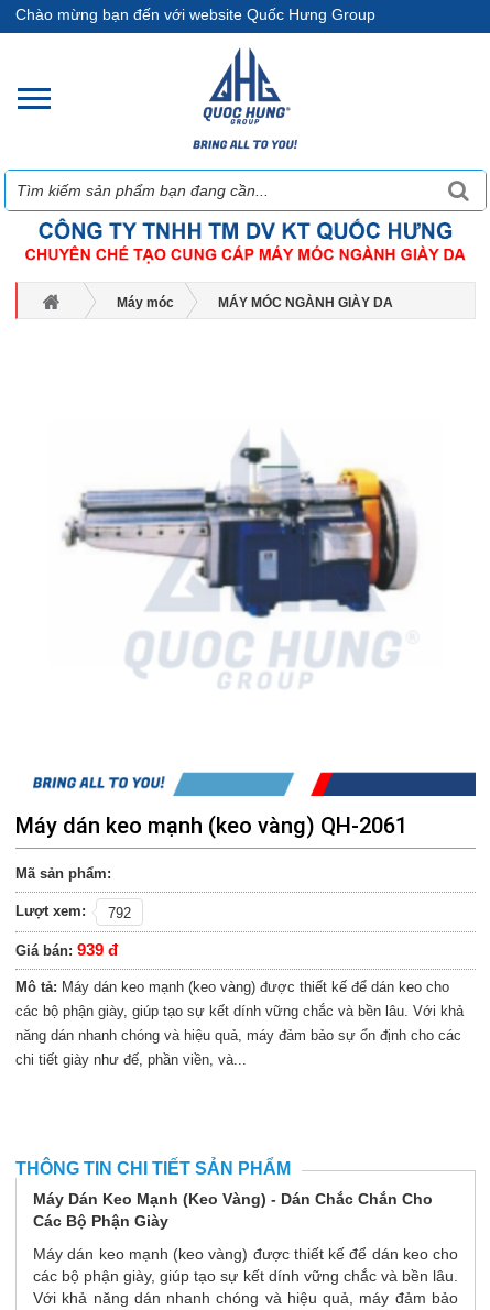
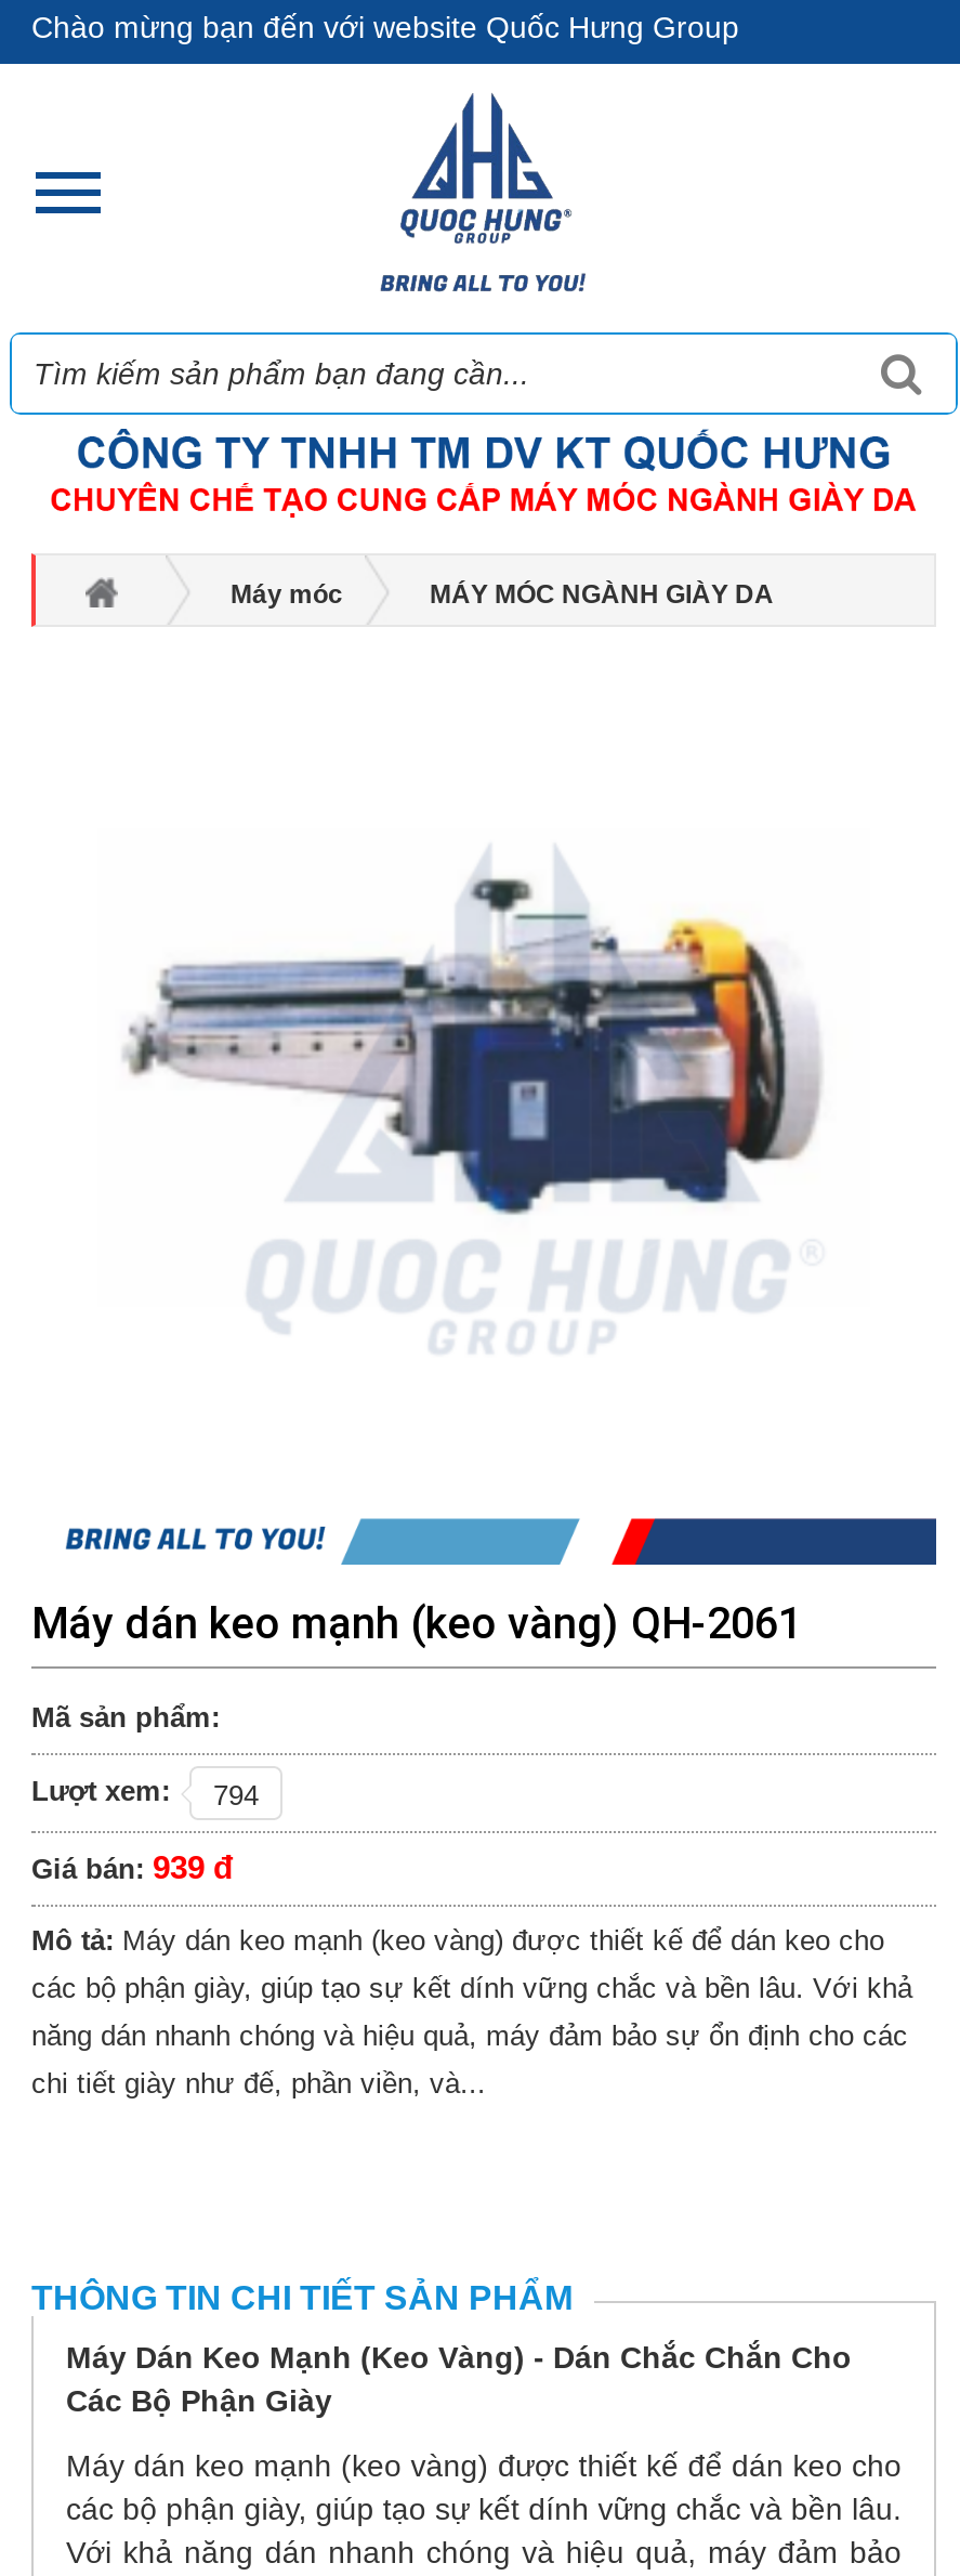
[15,903,131,922] Lượt xem: 792 -> [31,1775,259,1812] Lượt xem: 794

